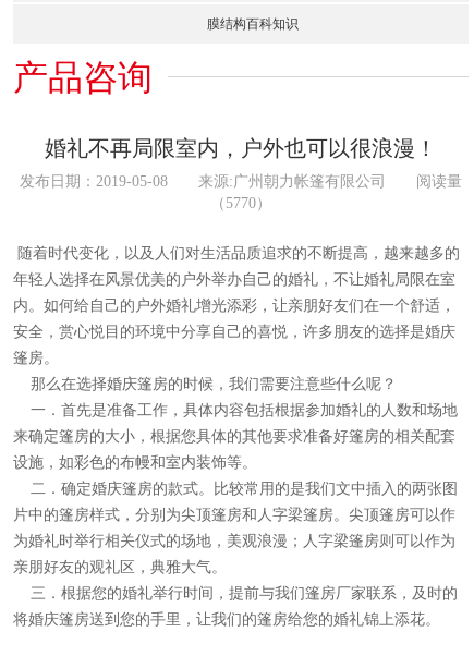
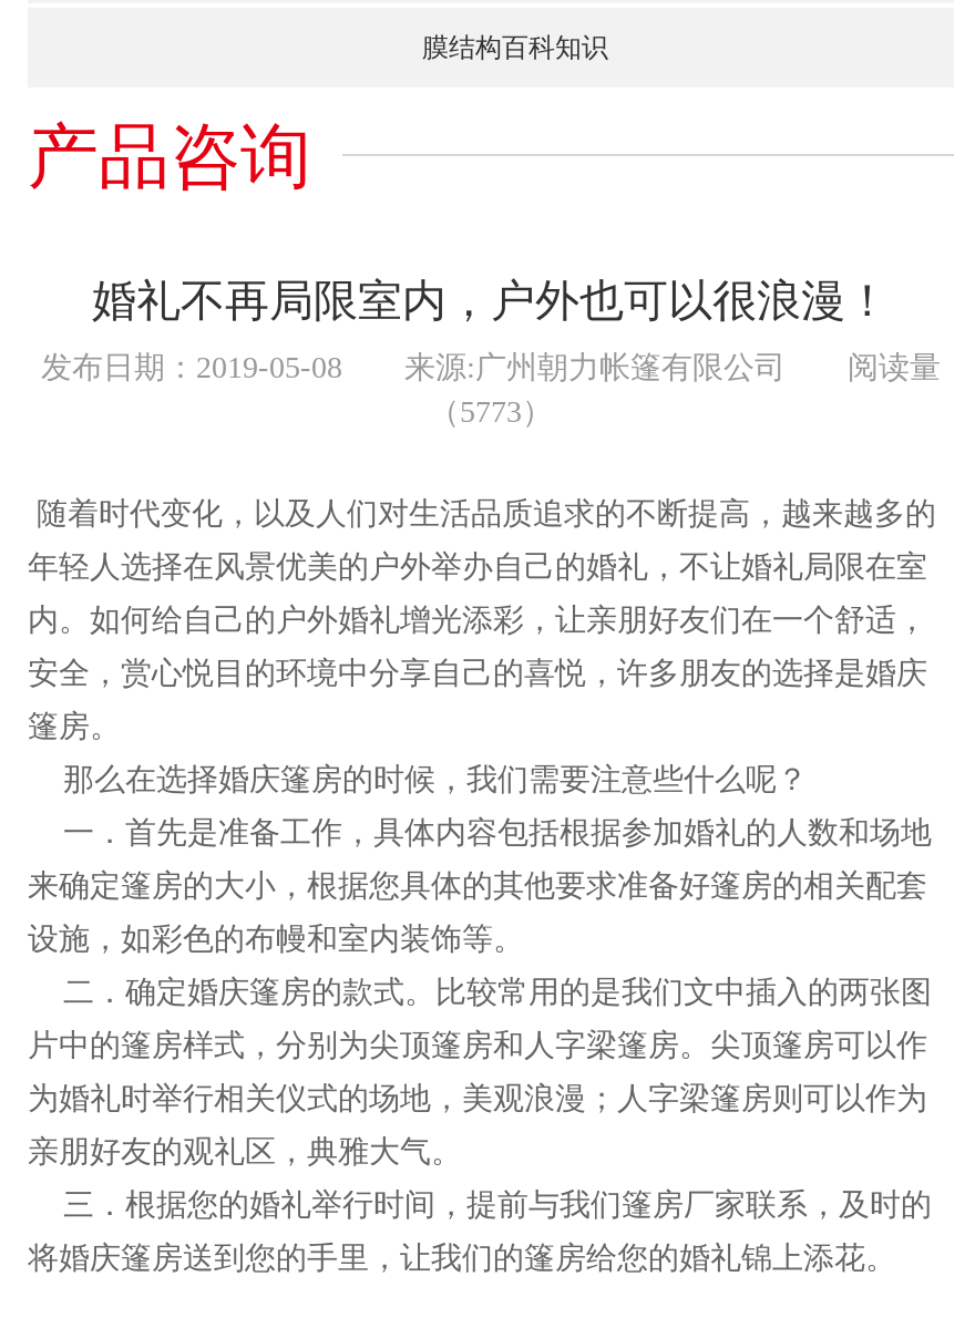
[210,195,271,212] （5770） -> [429,396,553,429] （5773）

